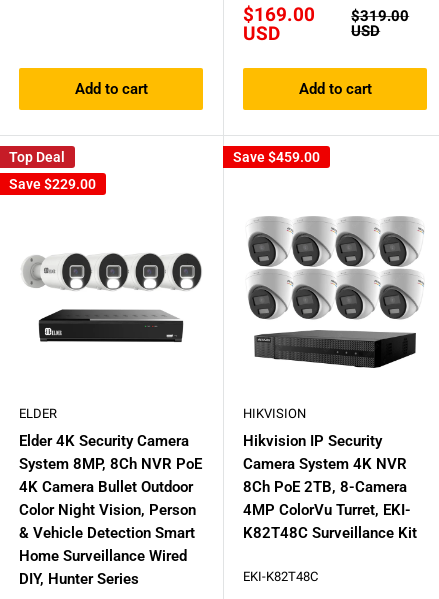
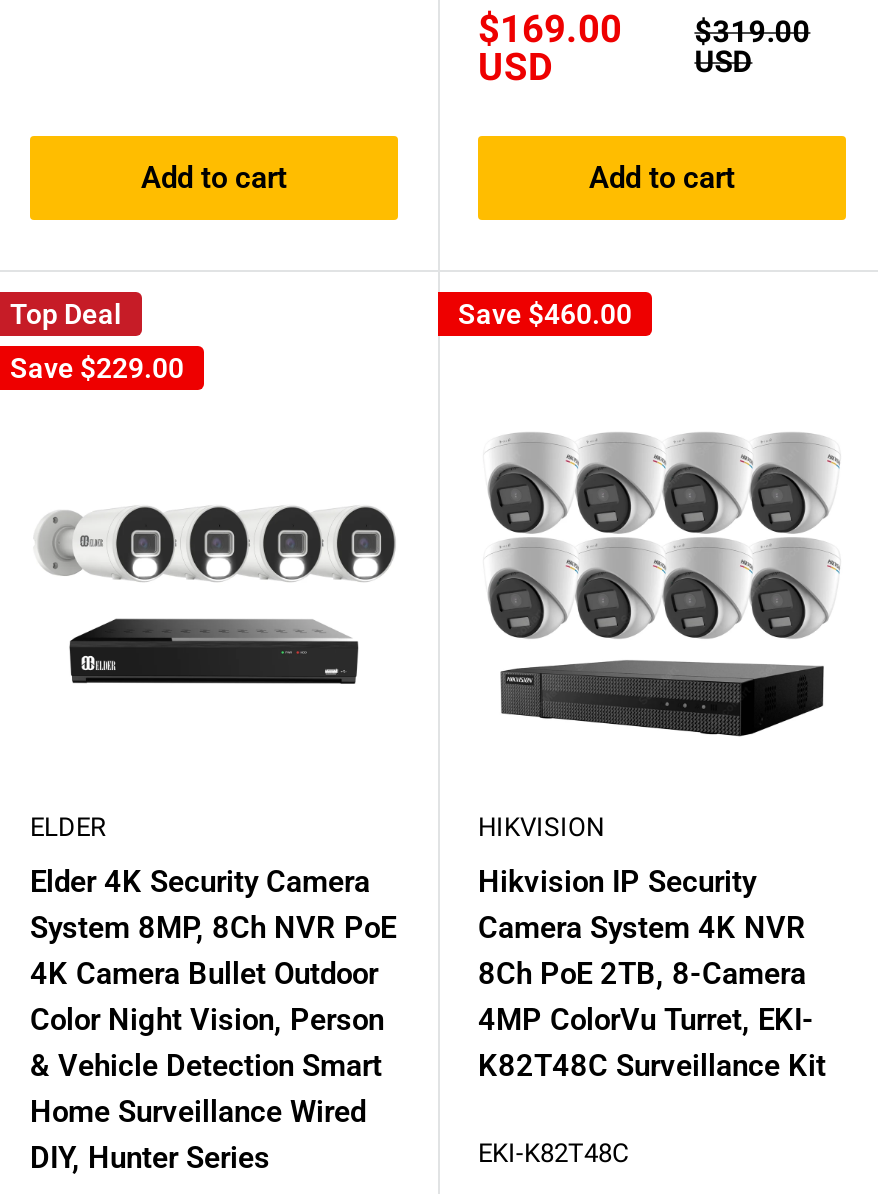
[233,149,320,165] Save $459.00 -> [458,298,632,330] Save $460.00

